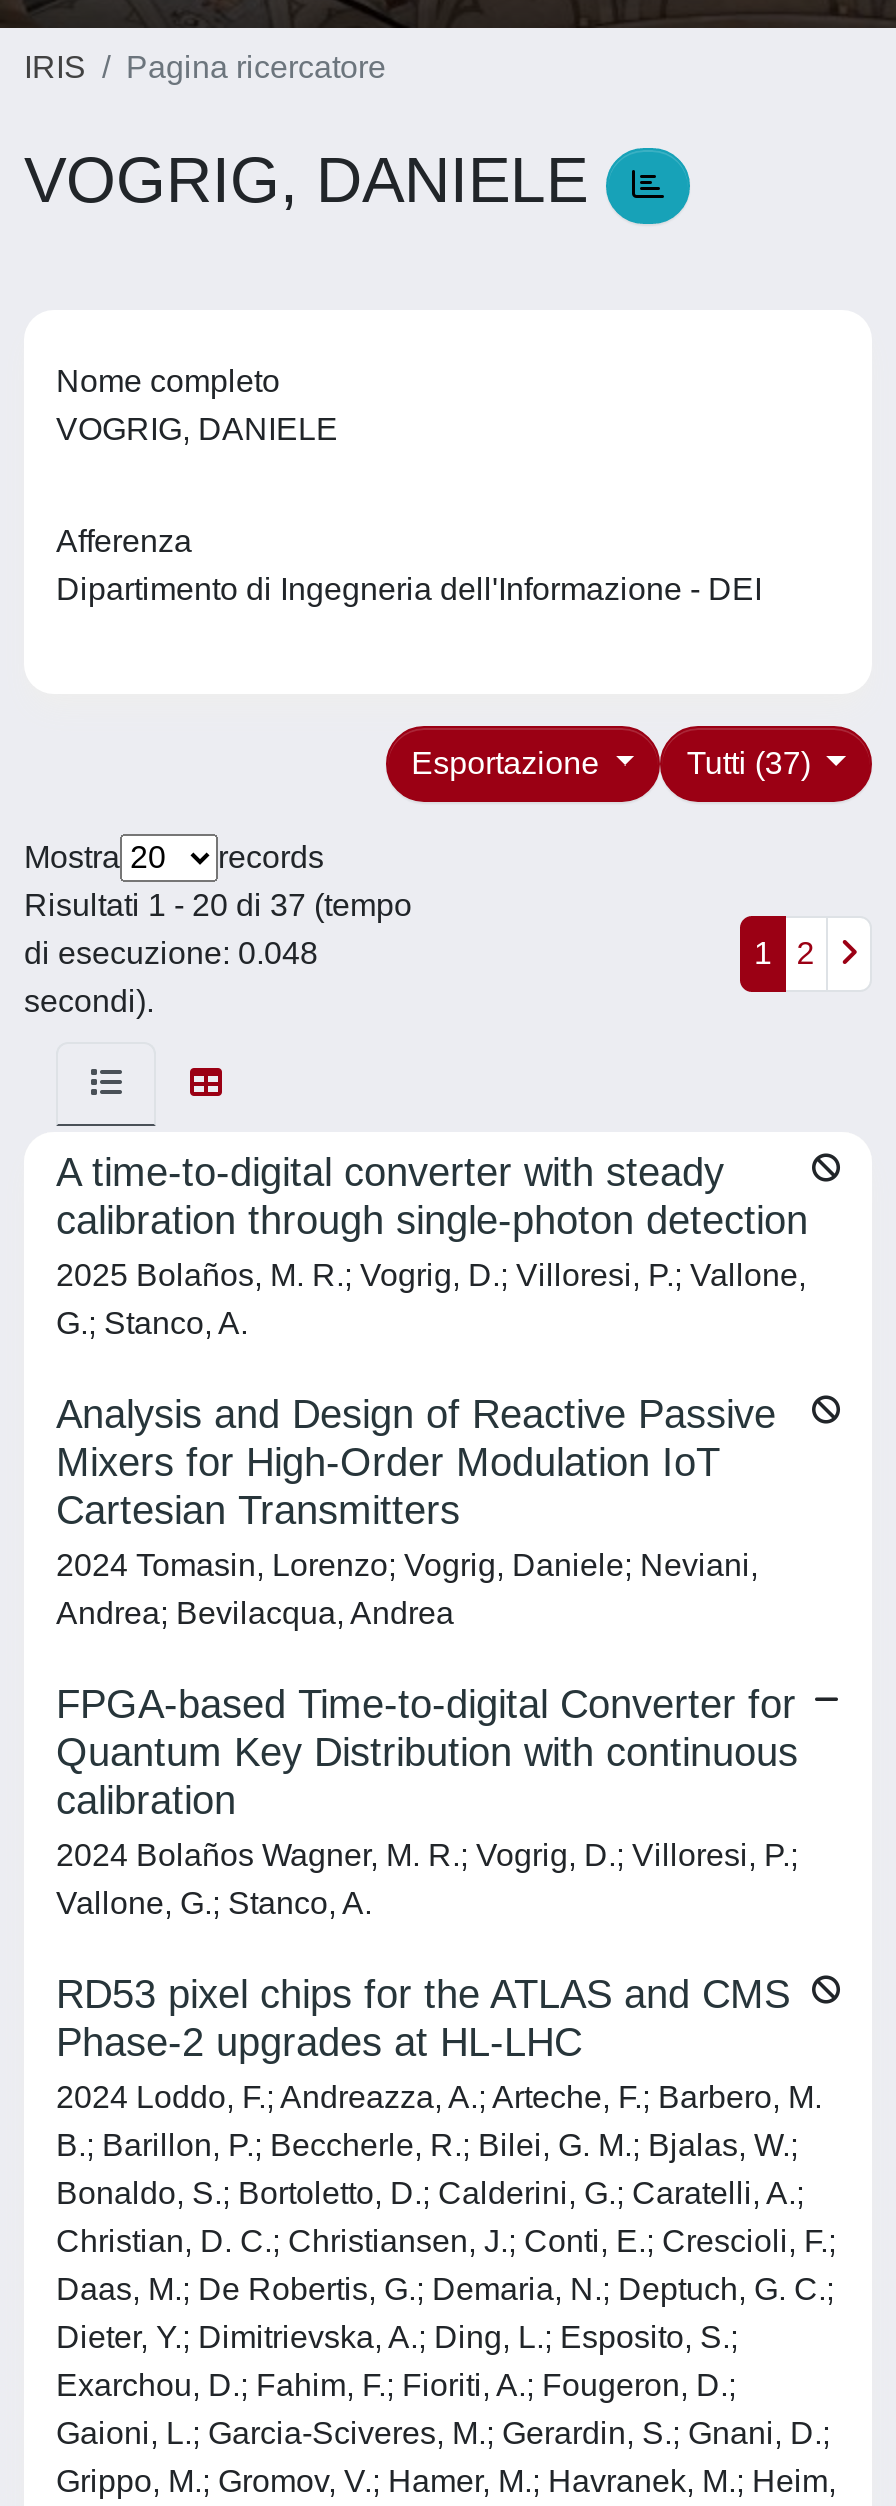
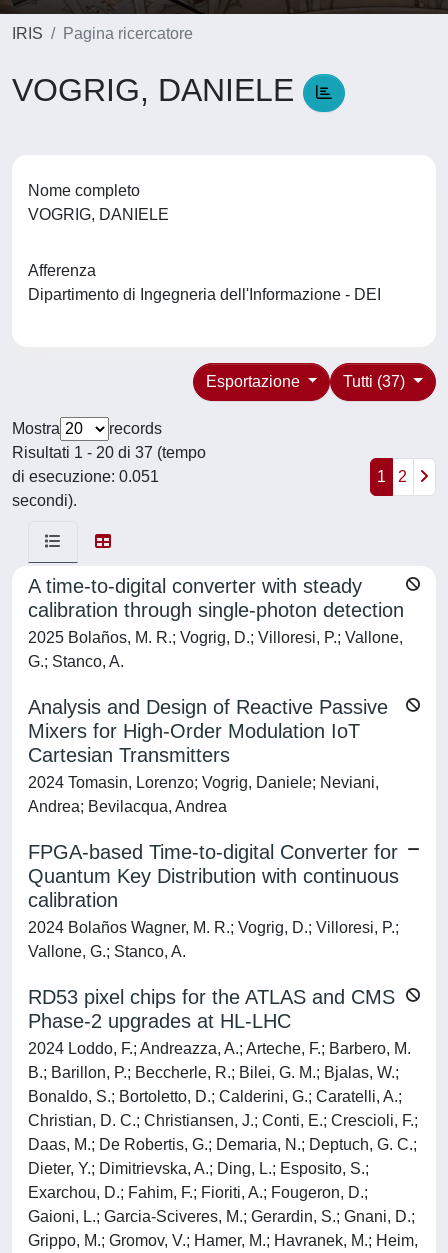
[24,936,318,970] di esecuzione: 0.048 -> [12,468,159,485] di esecuzione: 0.051

